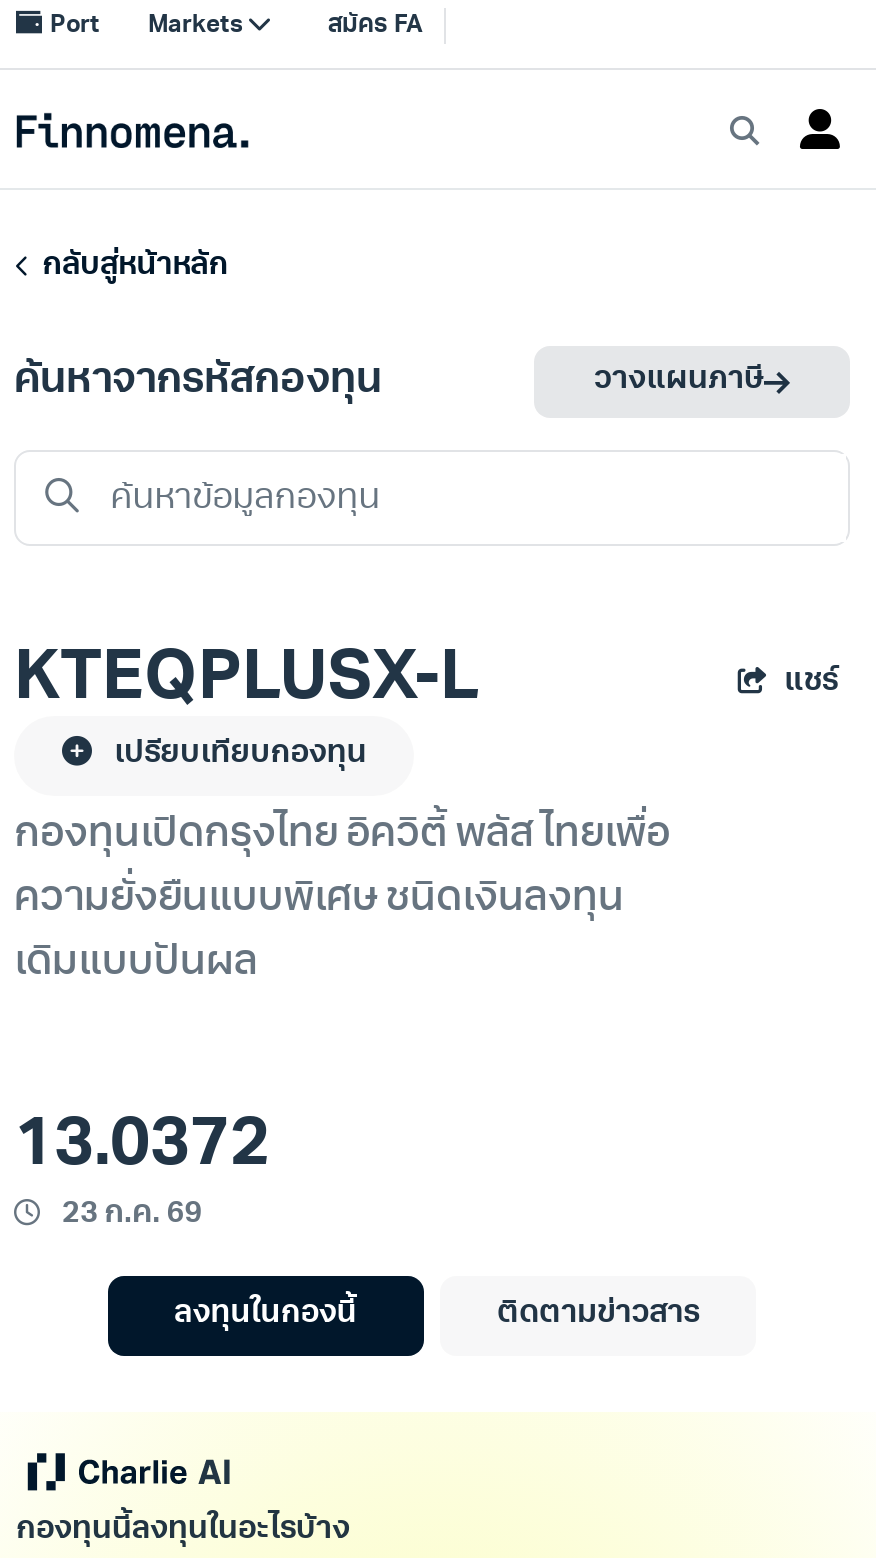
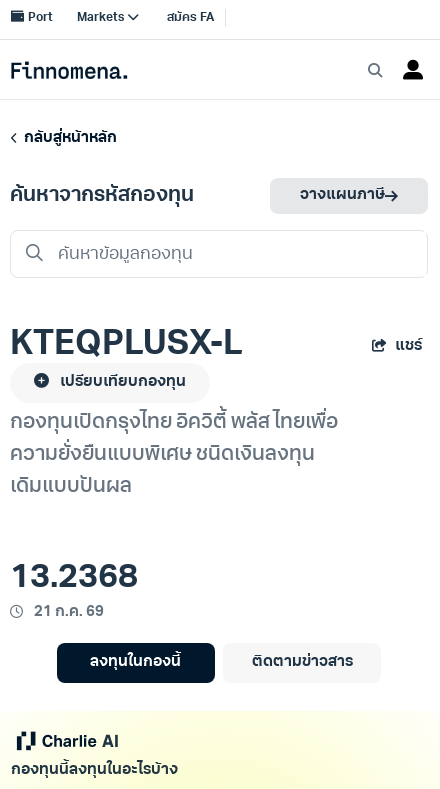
[14,1112,270,1182] 13.0372 -> [10,561,138,596] 13.2368
[56,1200,203,1230] 23 ก.ค. 69 -> [31,605,104,620] 21 ก.ค. 69

